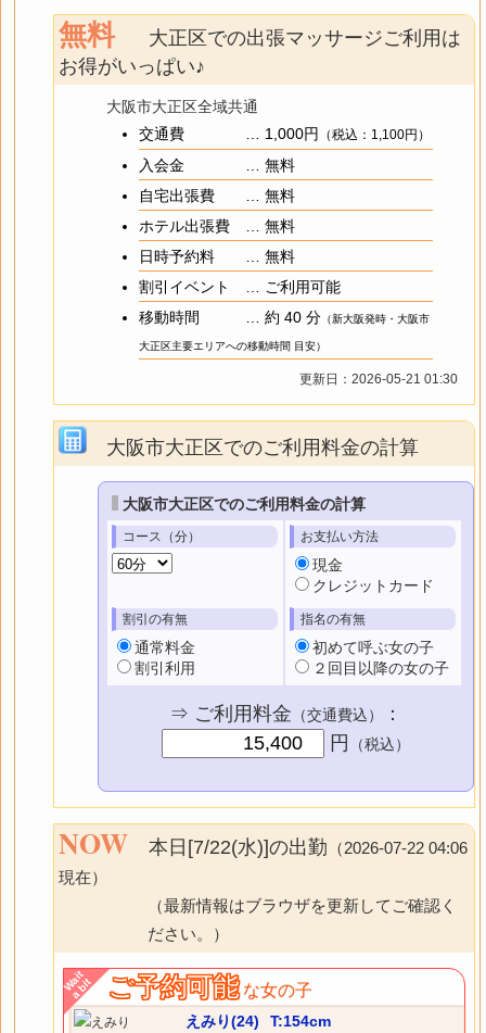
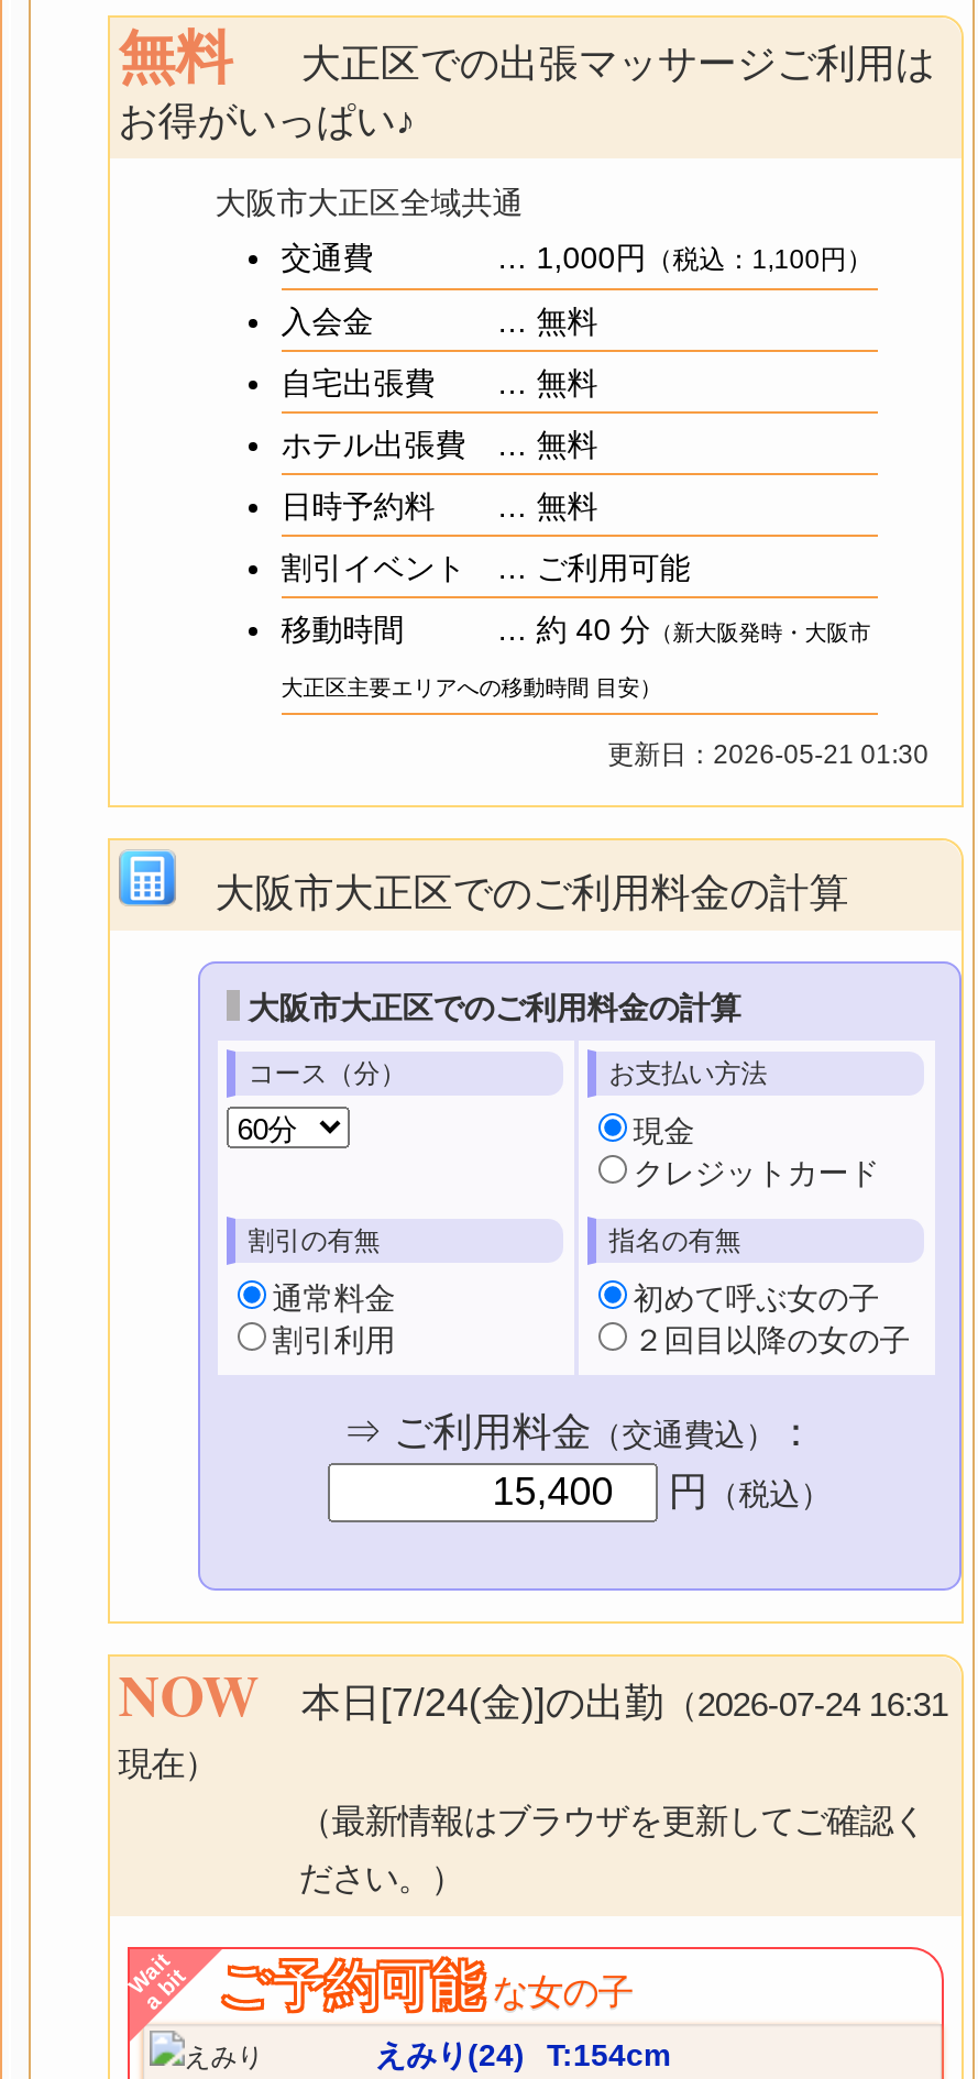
[149,836,467,858] 本日[7/22(水)]の出勤（2026-07-22 04:06 -> [301,1680,948,1724] 本日[7/24(金)]の出勤（2026-07-24 16:31

